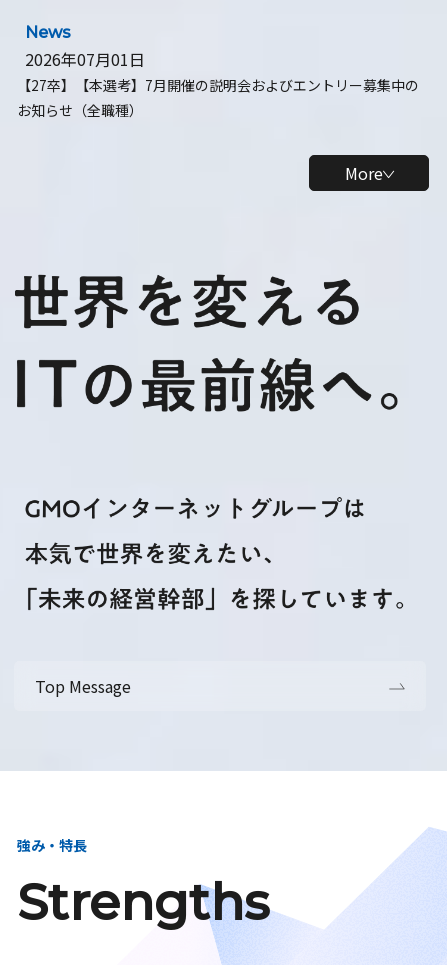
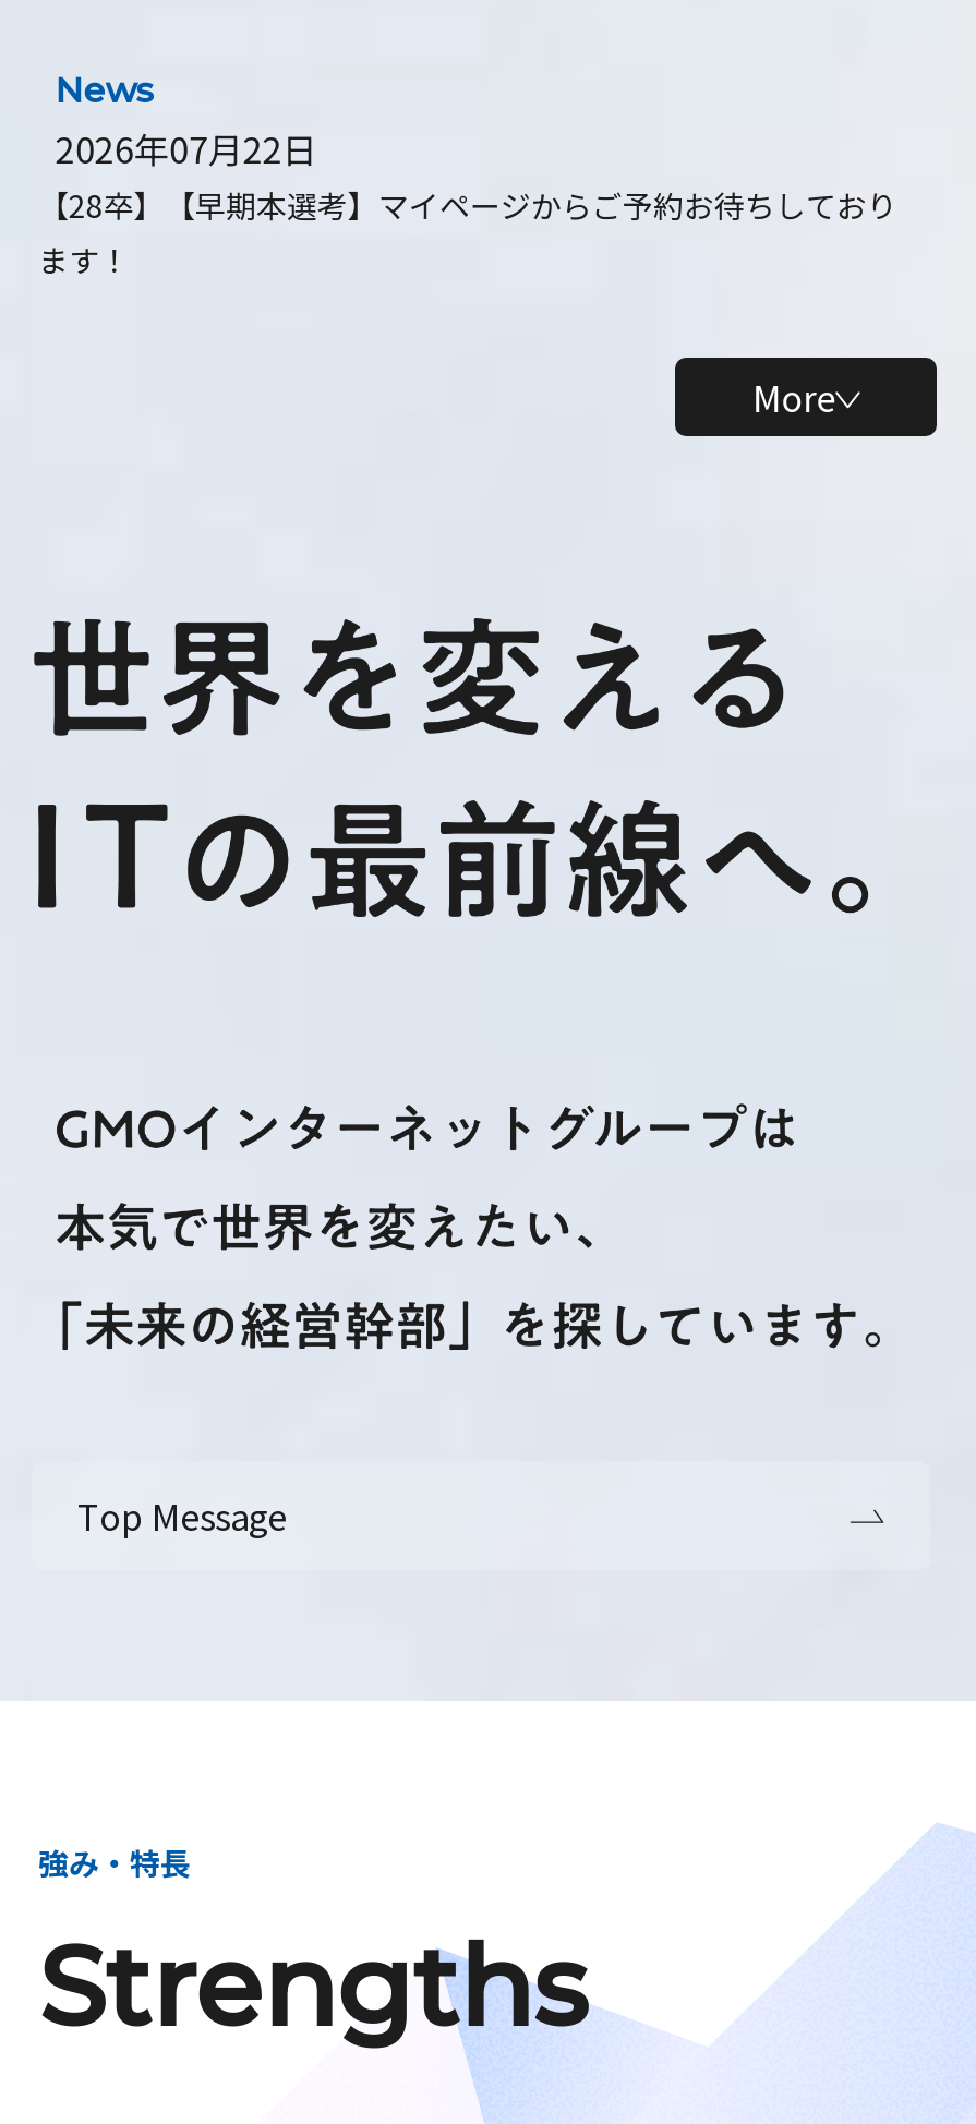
[17,47,419,120] 2026年07月01日 | 【27卒】【本選考】7月開催の説明会およびエントリー募集中の | お知らせ（全職種） -> [38,122,897,281] 2026年07月22日 | 【28卒】【早期本選考】マイページからご予約お待ちしており | ます！

